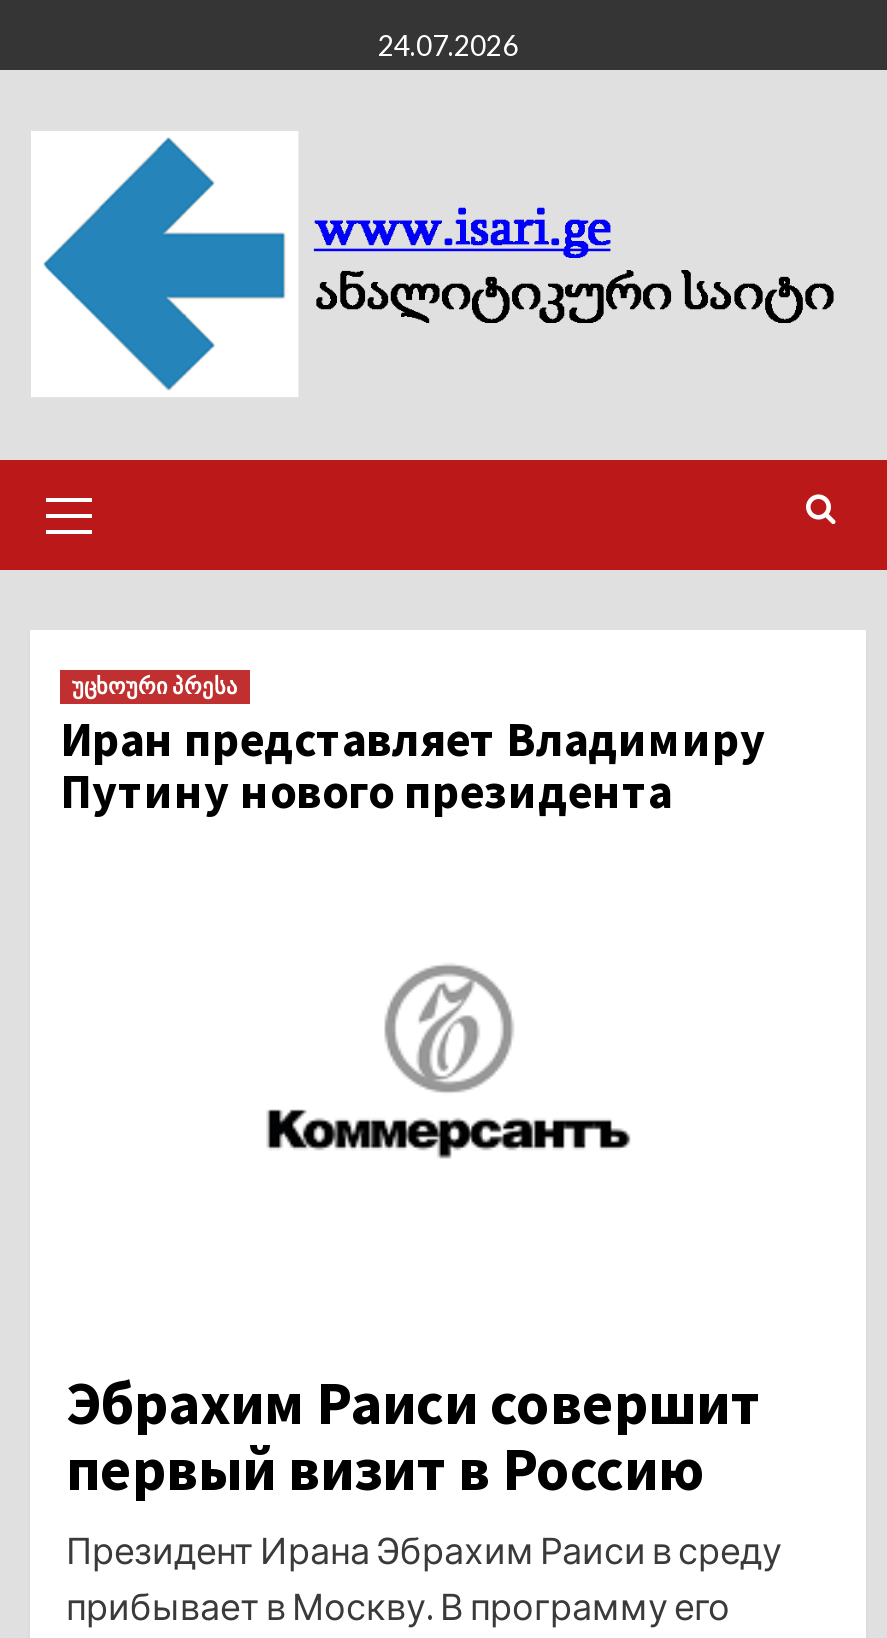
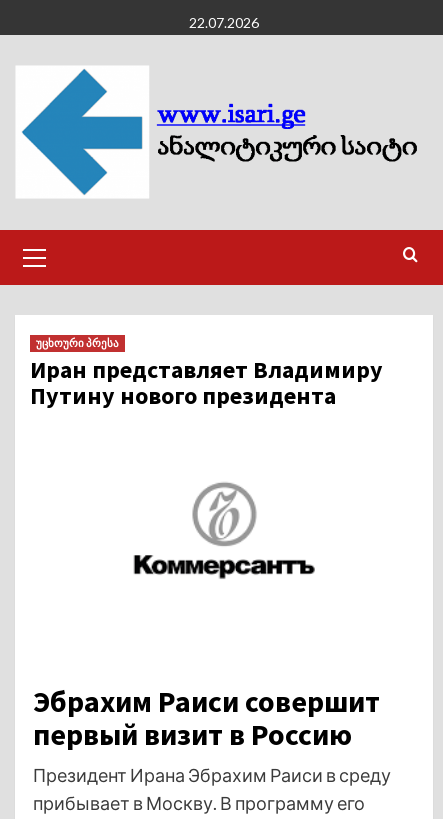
[378,28,518,62] 24.07.2026 -> [189,14,259,31] 22.07.2026

